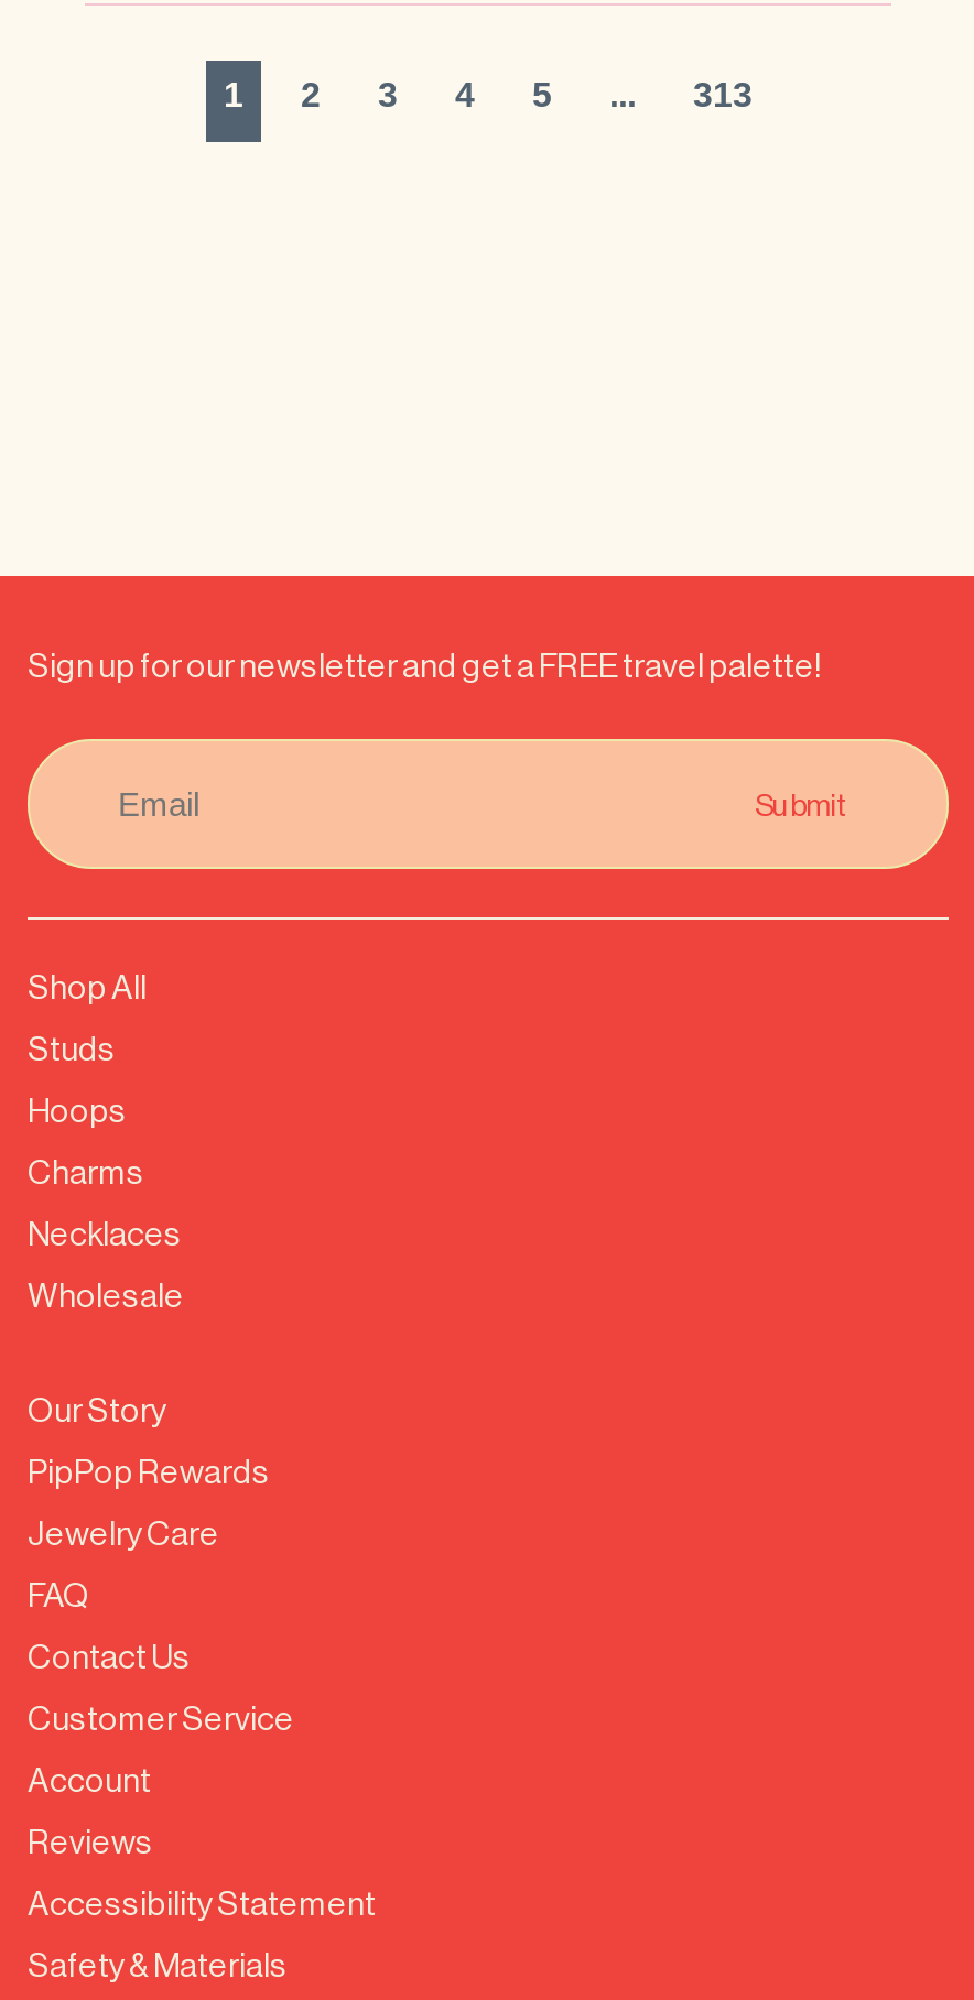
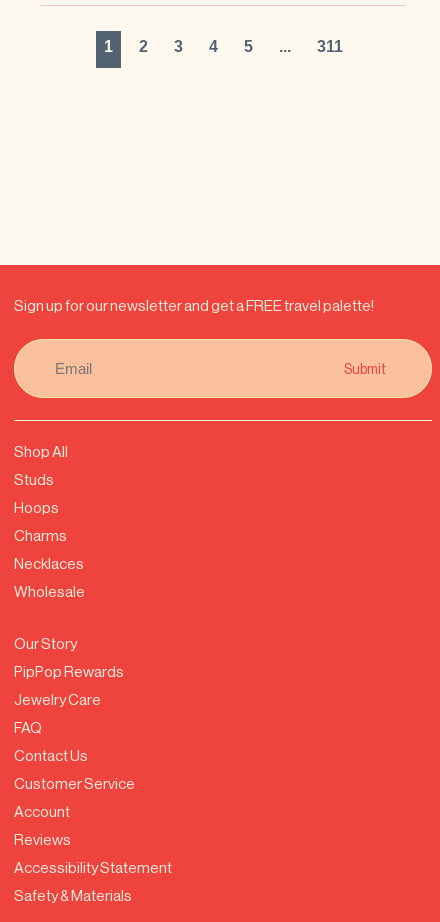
[693,75,753,113] 313 -> [316,38,342,55] 311

